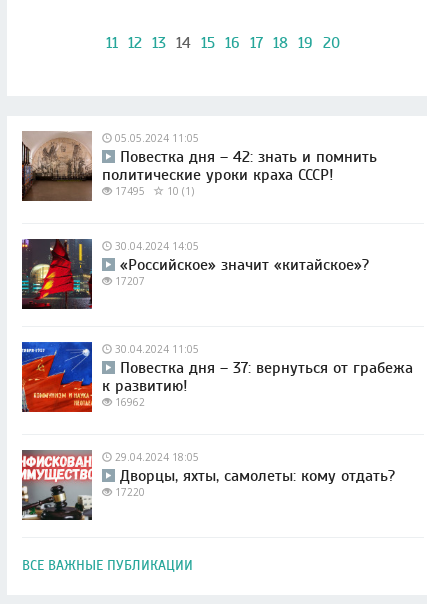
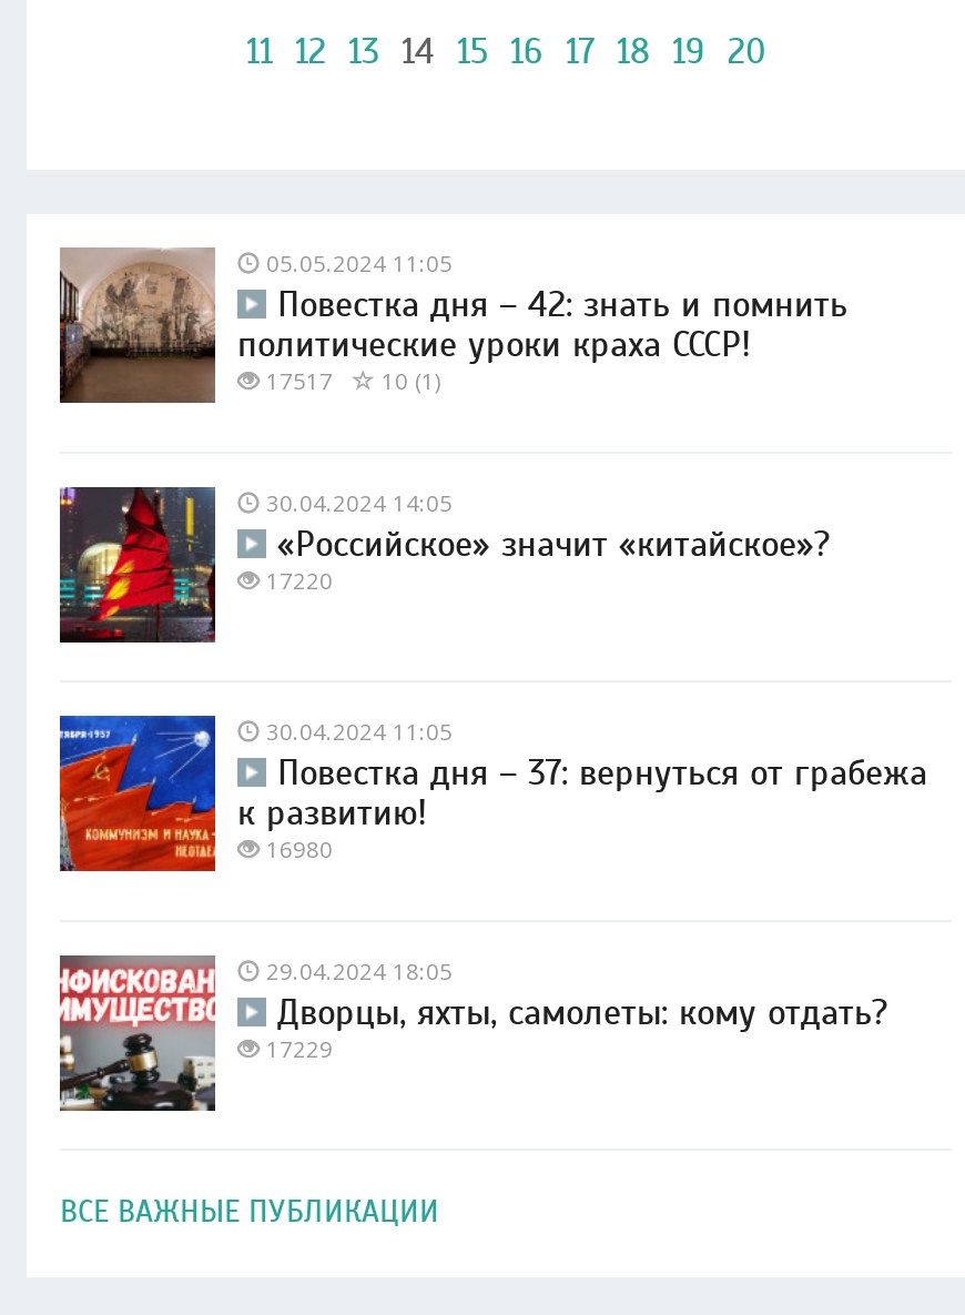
[115,184,194,198] 17495 10 (1) -> [266,365,441,396] 17517 10 (1)
[115,274,145,288] 17207 -> [266,564,333,595] 17220
[115,395,145,409] 16962 -> [266,833,333,864] 16980
[115,485,145,499] 17220 -> [266,1033,333,1064] 17229

